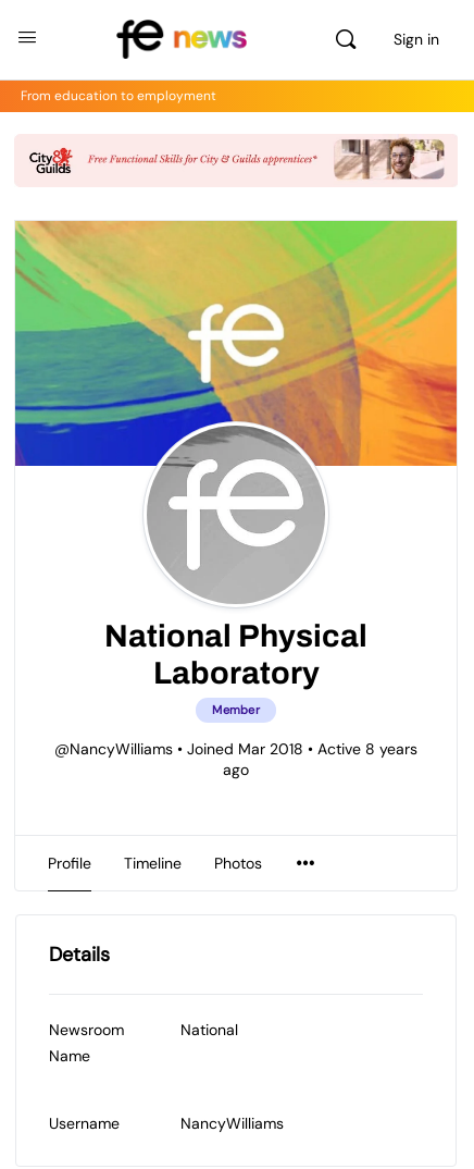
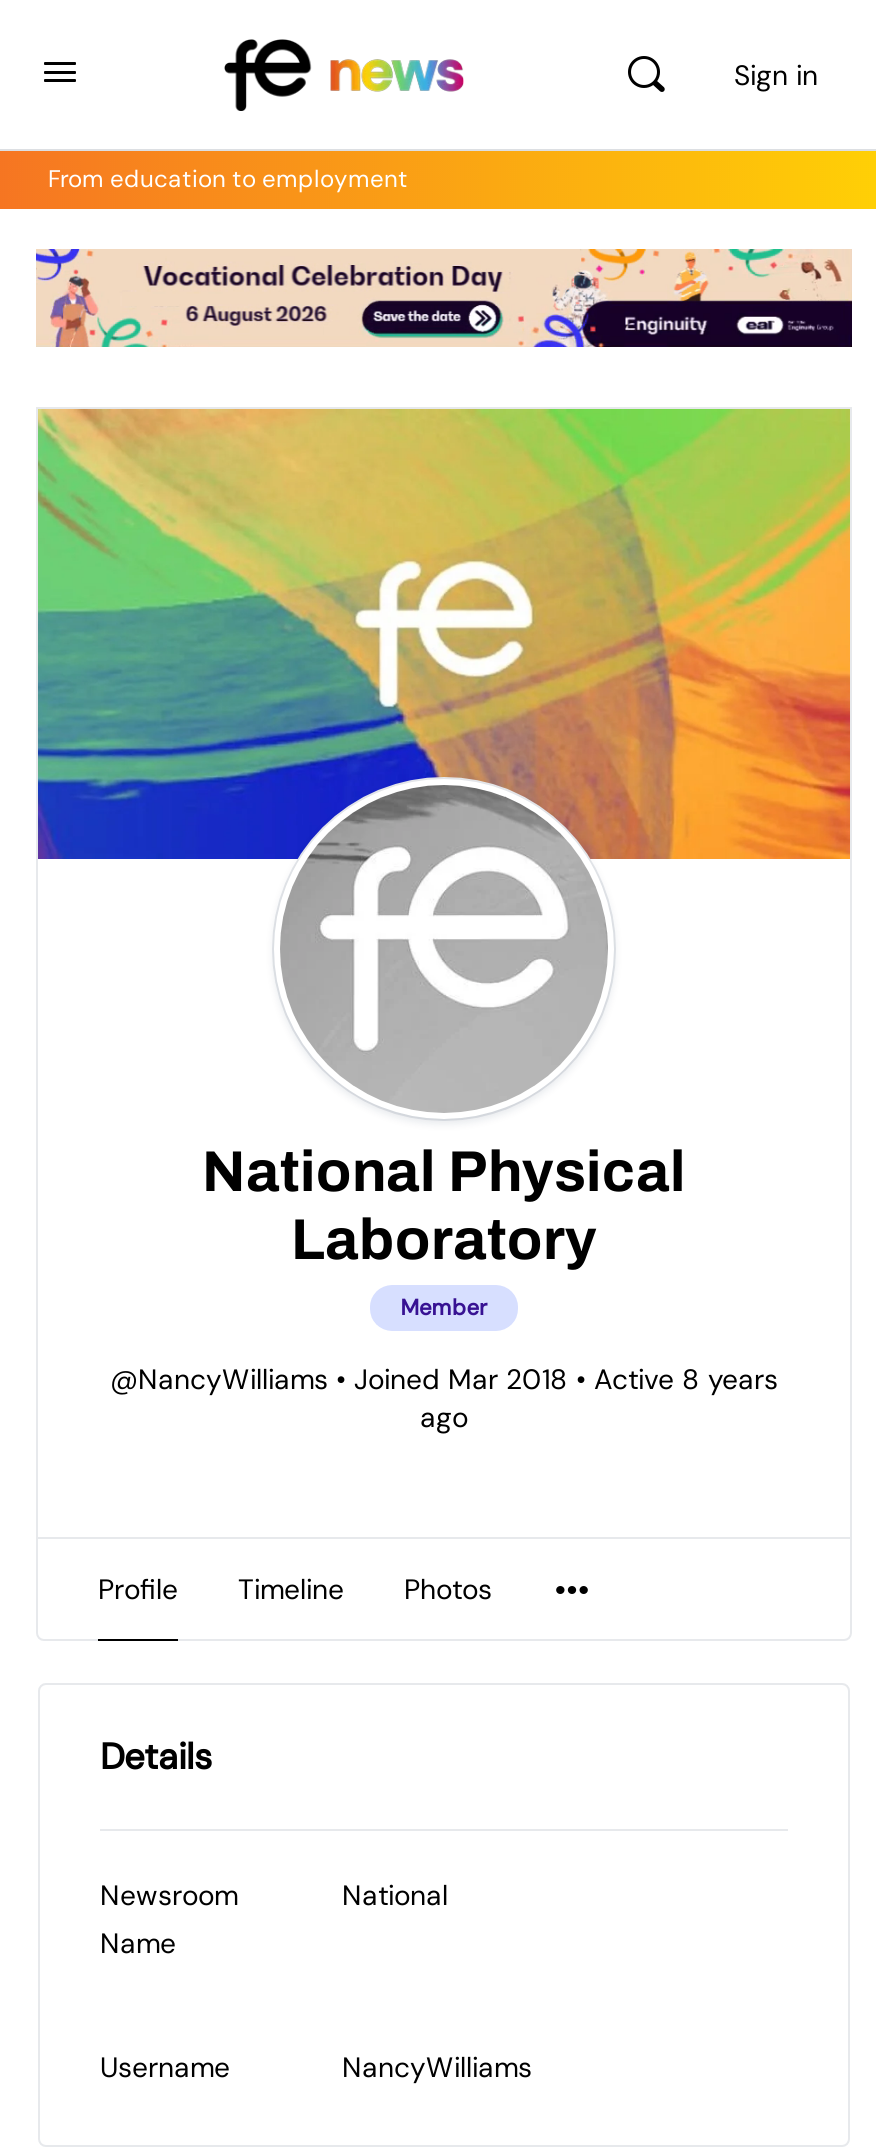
[14,134,458,187] [image] -> [34,247,854,349] [image]

